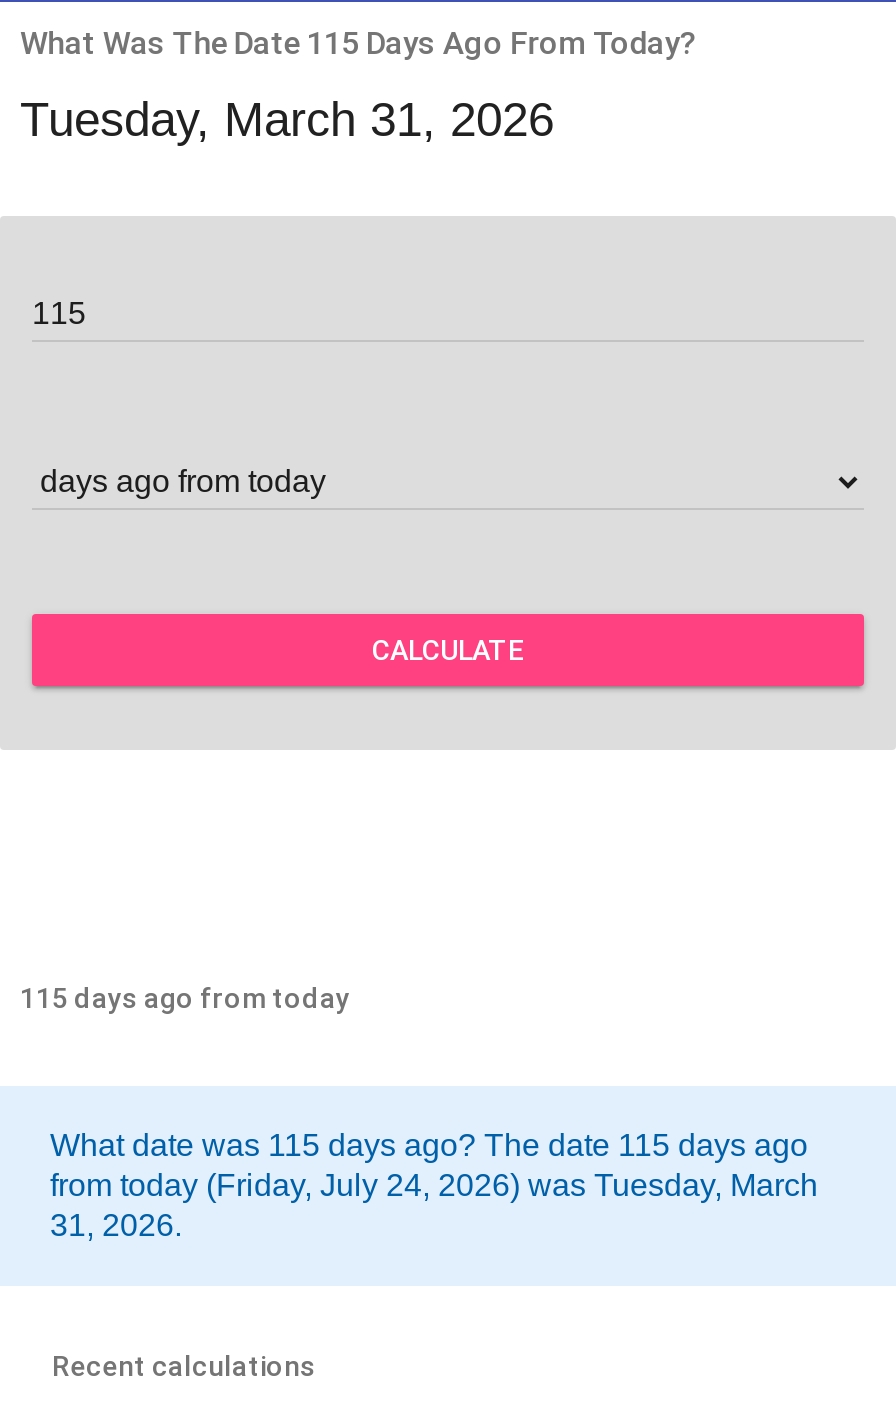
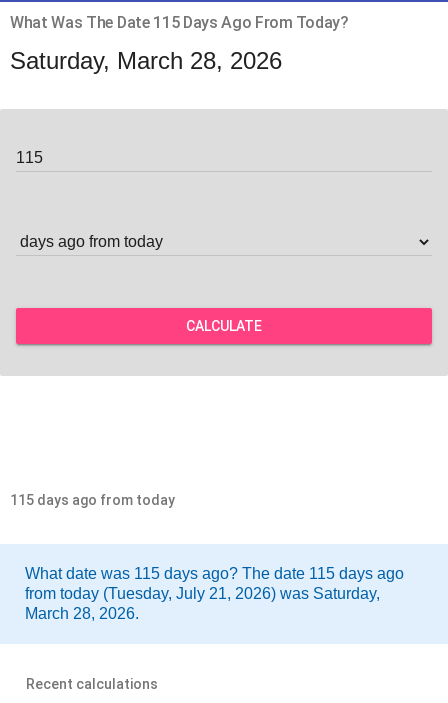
[20,92,554,146] Tuesday, March 31, 2026 -> [10,47,282,74] Saturday, March 28, 2026
[50,1168,818,1242] from today (Friday, July 24, 2026) was Tuesday, March | 31, 2026. -> [25,585,380,622] from today (Tuesday, July 21, 2026) was Saturday, | March 28, 2026.

